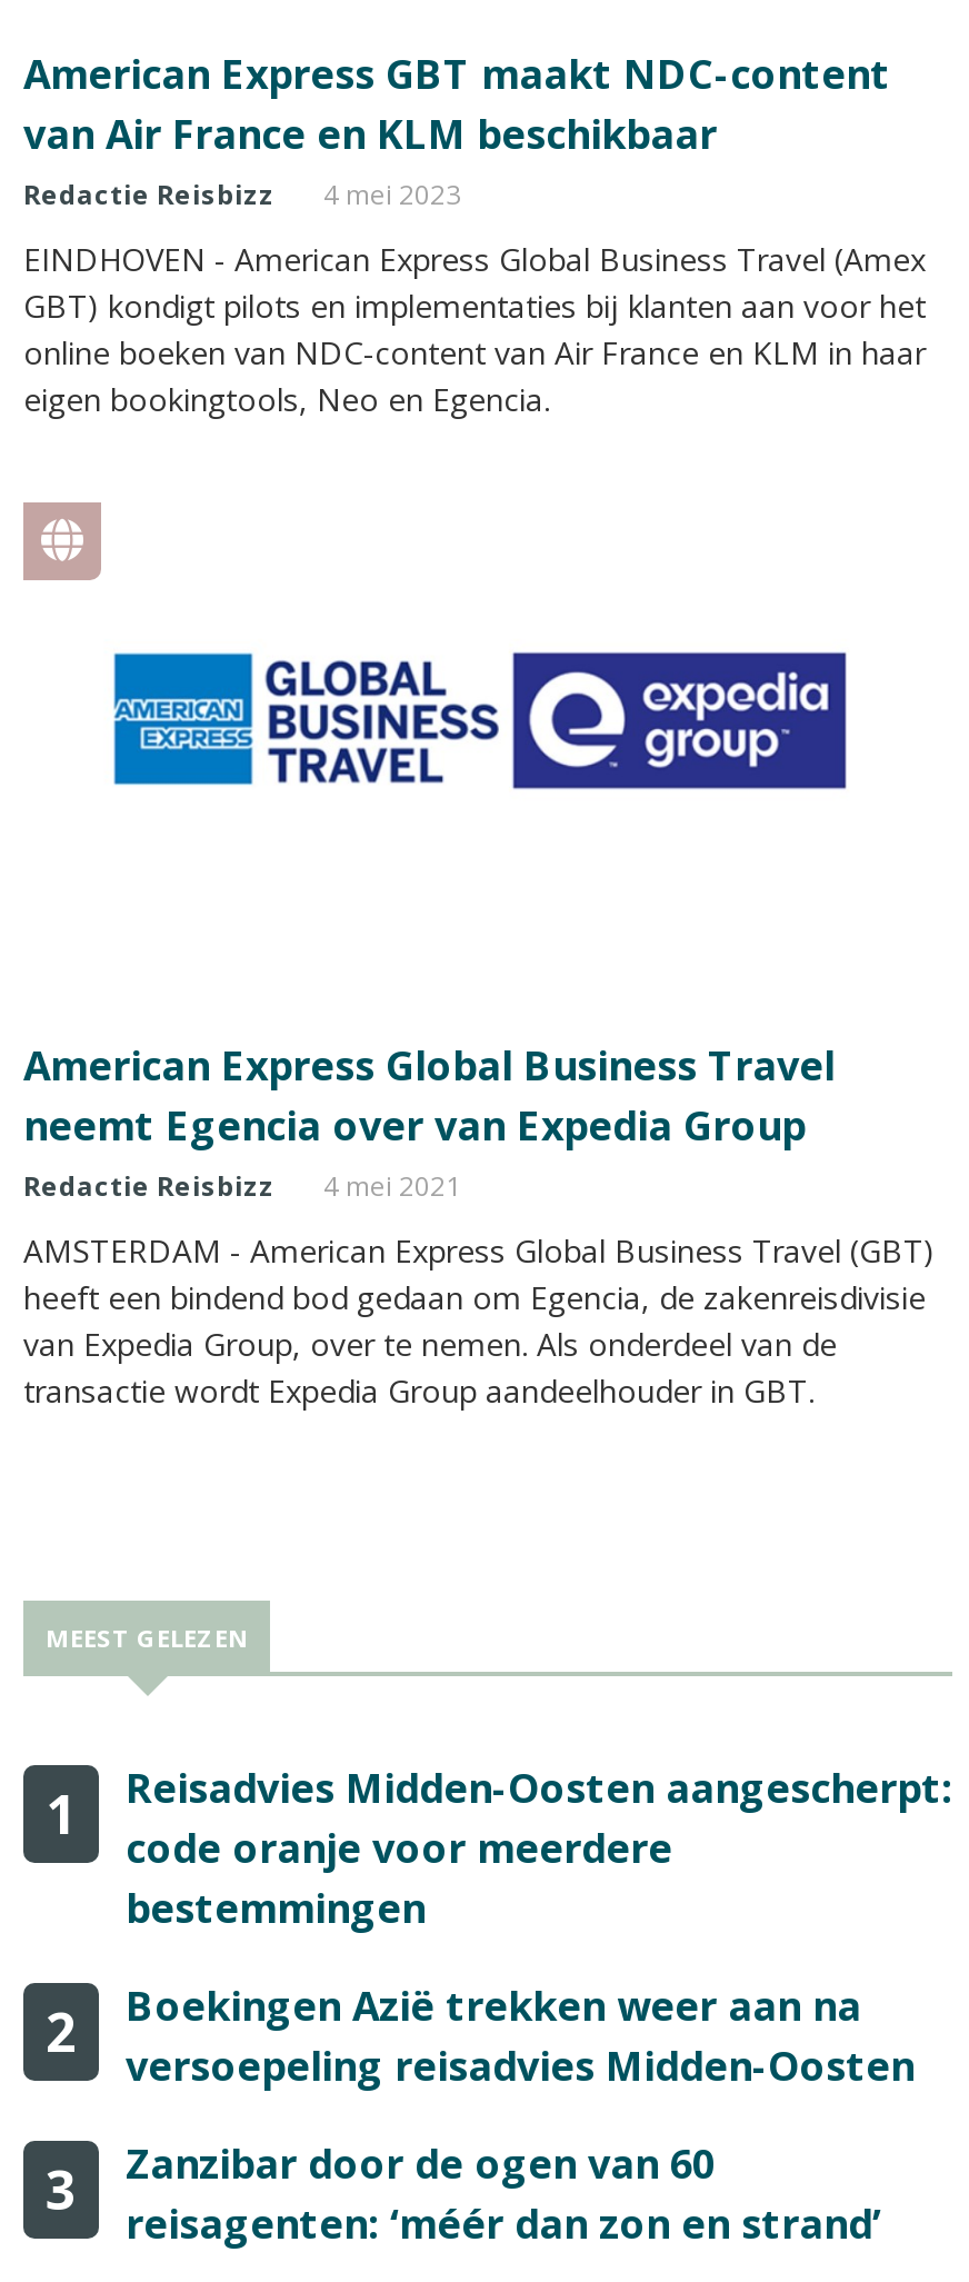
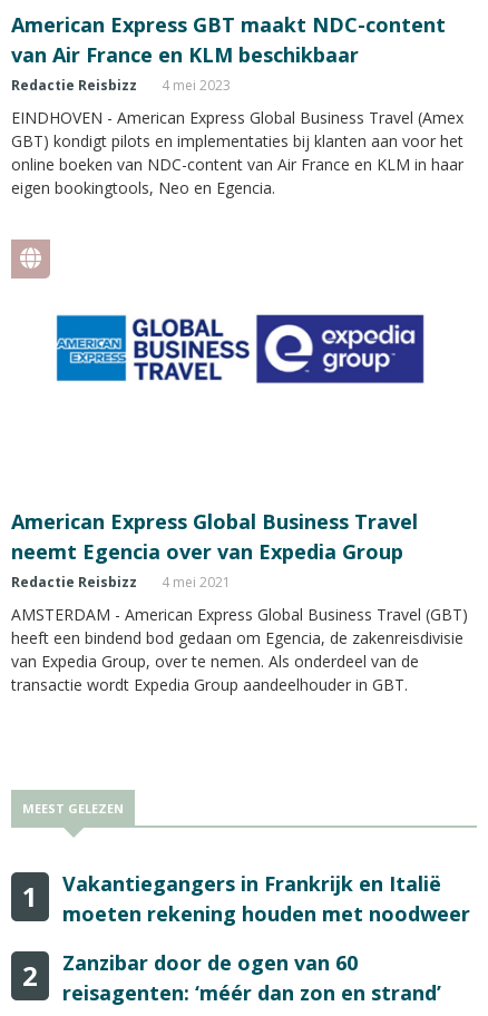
[126,1760,952,1934] Reisadvies Midden-Oosten aangescherpt: | code oranje voor meerdere | bestemmingen -> [62,870,470,927] Vakantiegangers in Frankrijk en Italië | moeten rekening houden met noodweer
[46,1978,915,2225] Boekingen Azië trekken weer aan na | versoepeling reisadvies Midden-Oosten | 3 -> none

